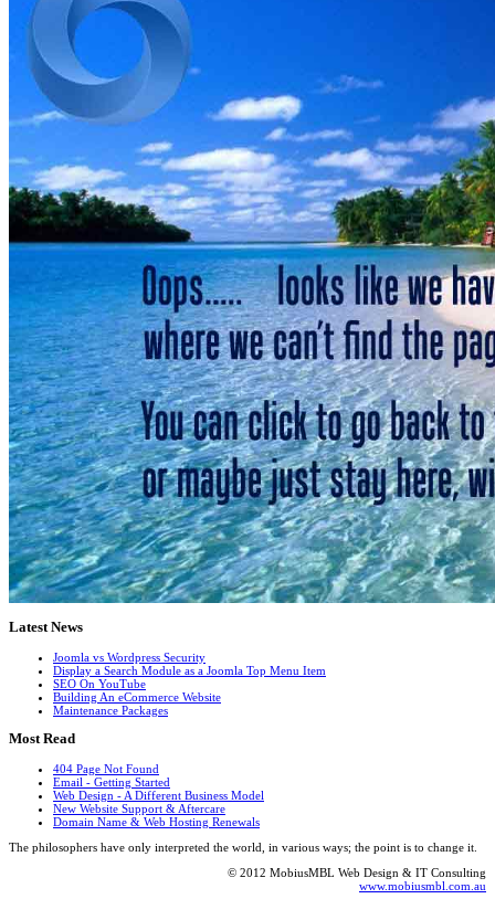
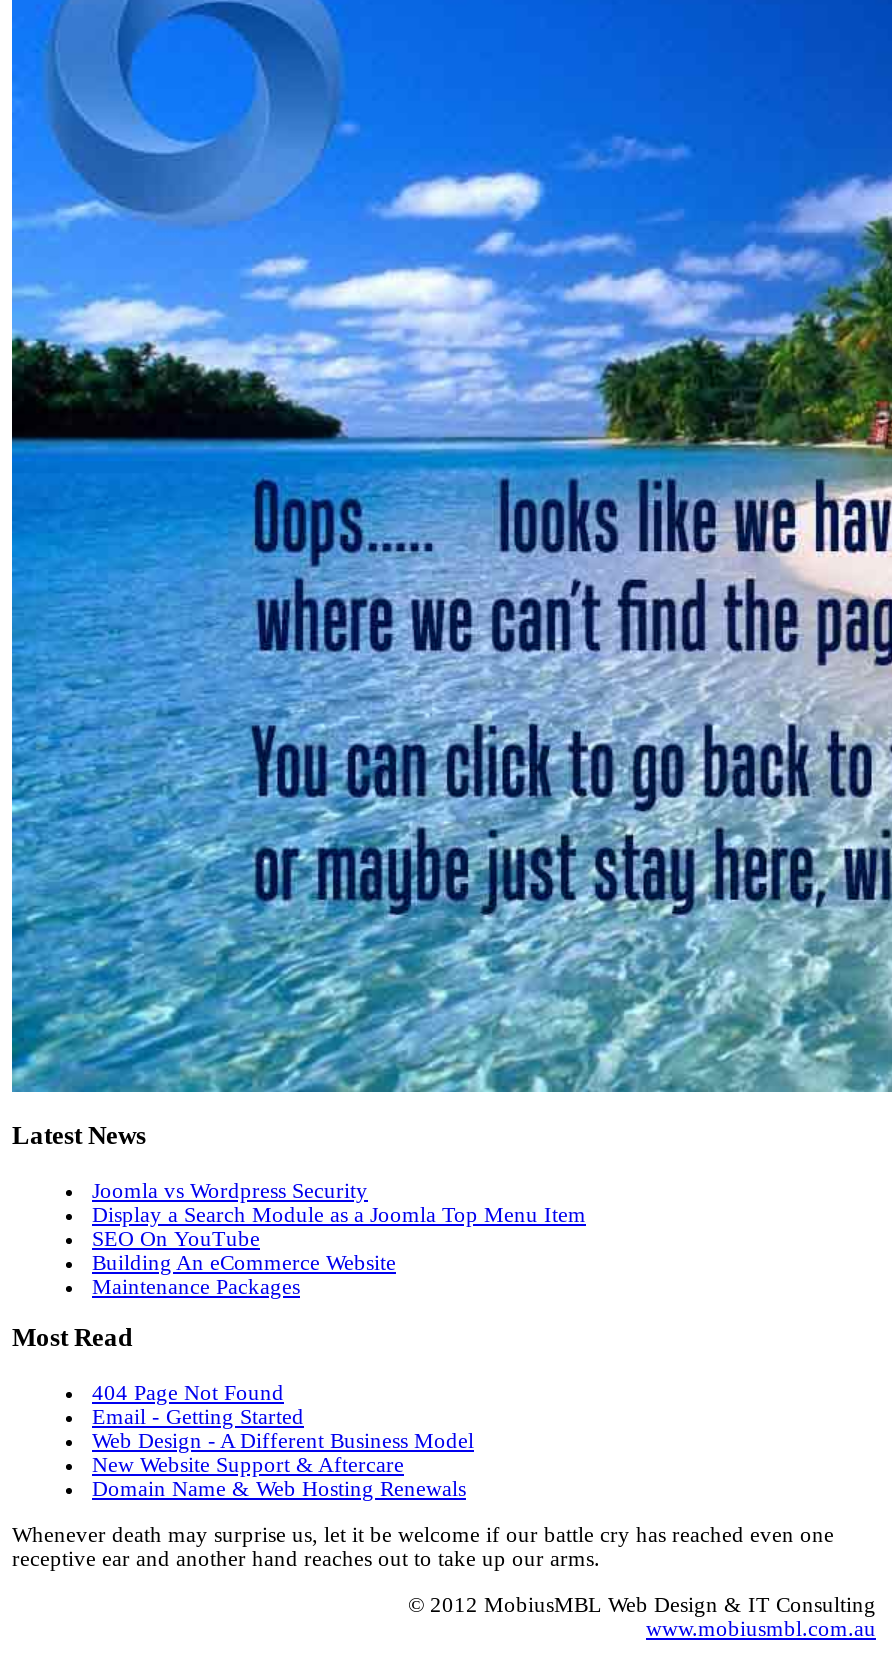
[9,840,477,853] The philosophers have only interpreted the world, in various ways; the point is to change it. -> [12,1521,834,1569] Whenever death may surprise us, let it be welcome if our battle cry has reached even one | receptive ear and another hand reaches out to take up our arms.

